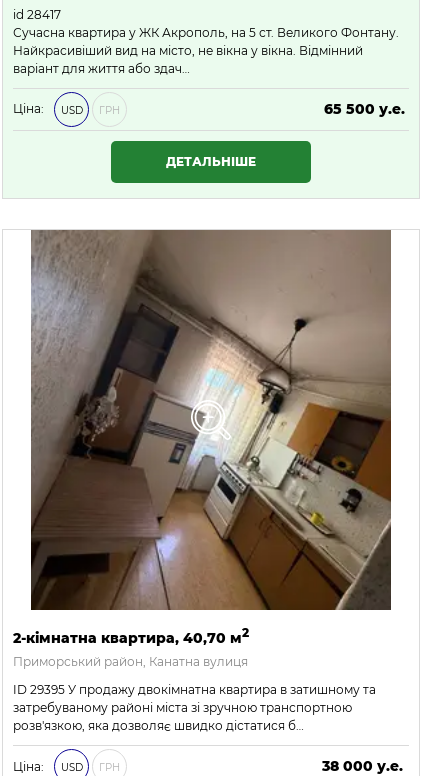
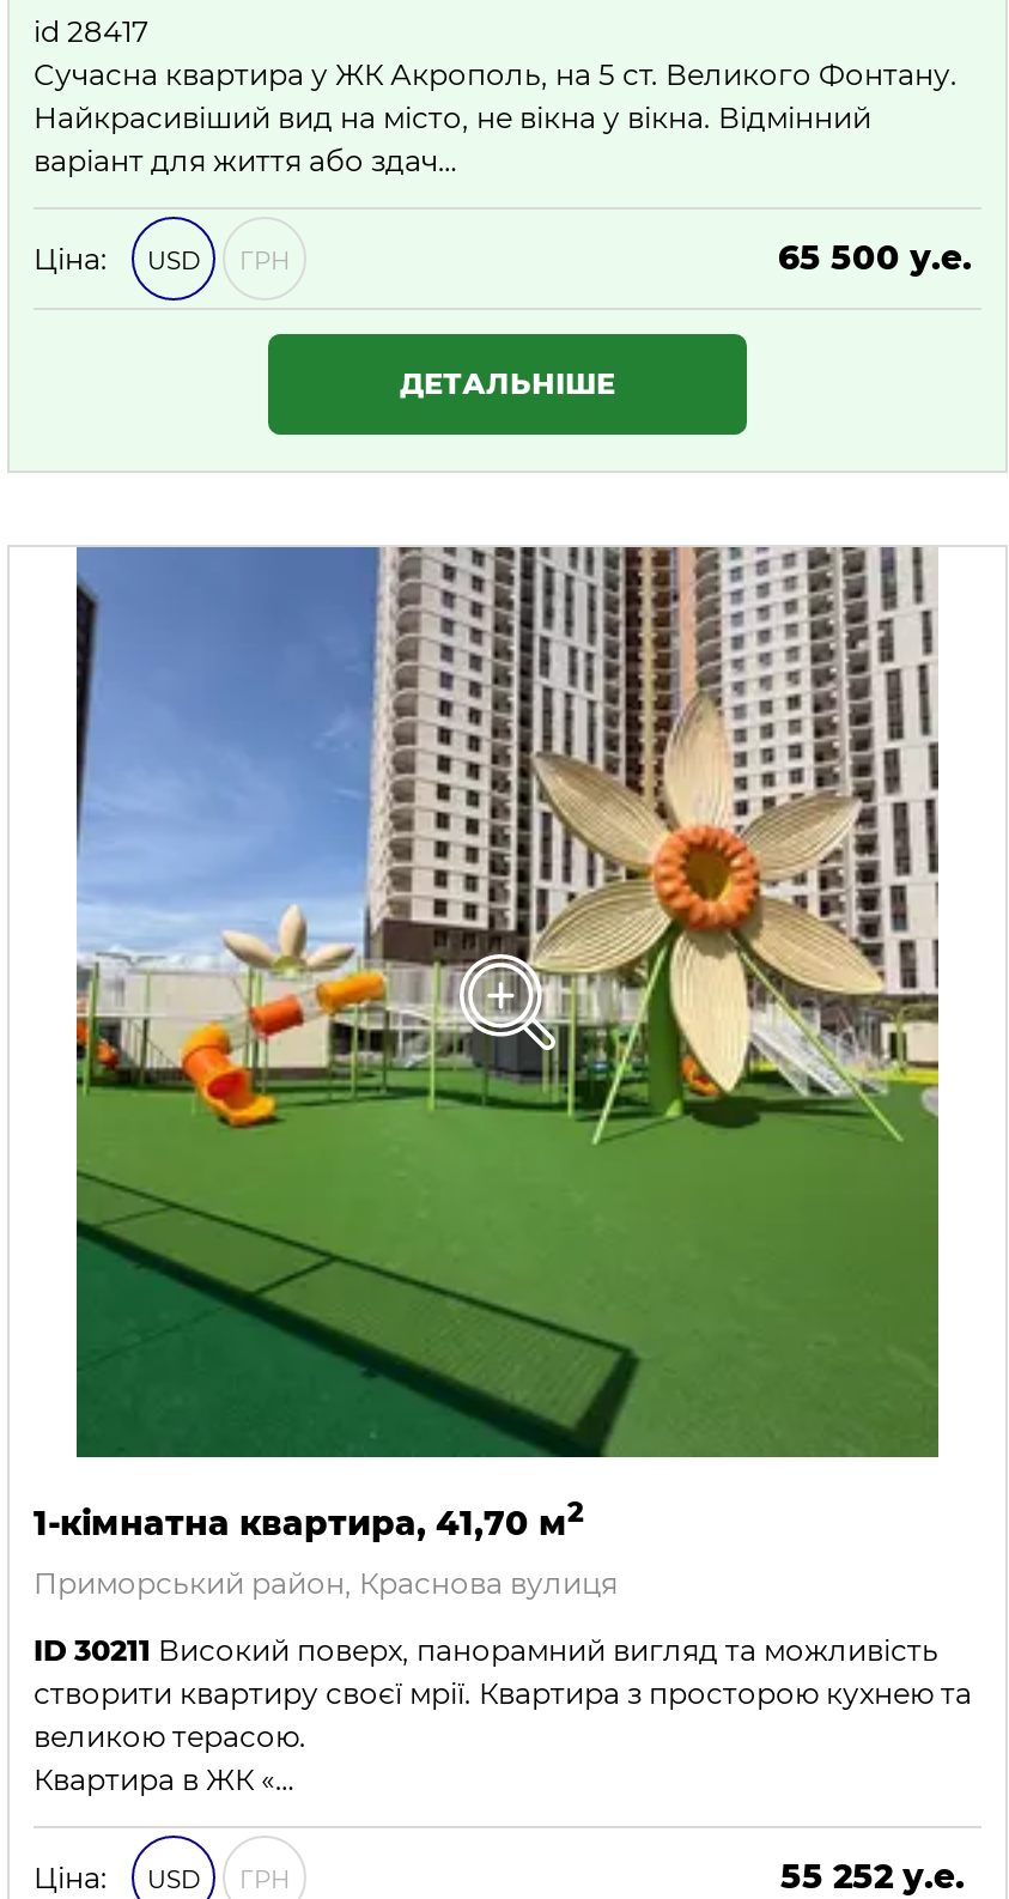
[13,229,392,669] [image] | 2-кімнатна квартира, 40,70 м2 | Приморський район, Канатна вулиця -> [34,546,941,1601] [image] | 1-кімнатна квартира, 41,70 м2 | Приморський район, Краснова вулиця
[13,682,376,733] ID 29395 У продажу двокімнатна квартира в затишному та | затребуваному районі міста зі зручною транспортною | розв'язкою, яка дозволяє швидко дістатися б… -> [34,1632,972,1797] ID 30211 Високий поверх, панорамний вигляд та можливість | створити квартиру своєї мрії. Квартира з просторою кухнею та | великою терасою. | Квартира в ЖК «…
[322,757,403,775] 38 000 у.е. -> [780,1854,965,1898] 55 252 у.е.

